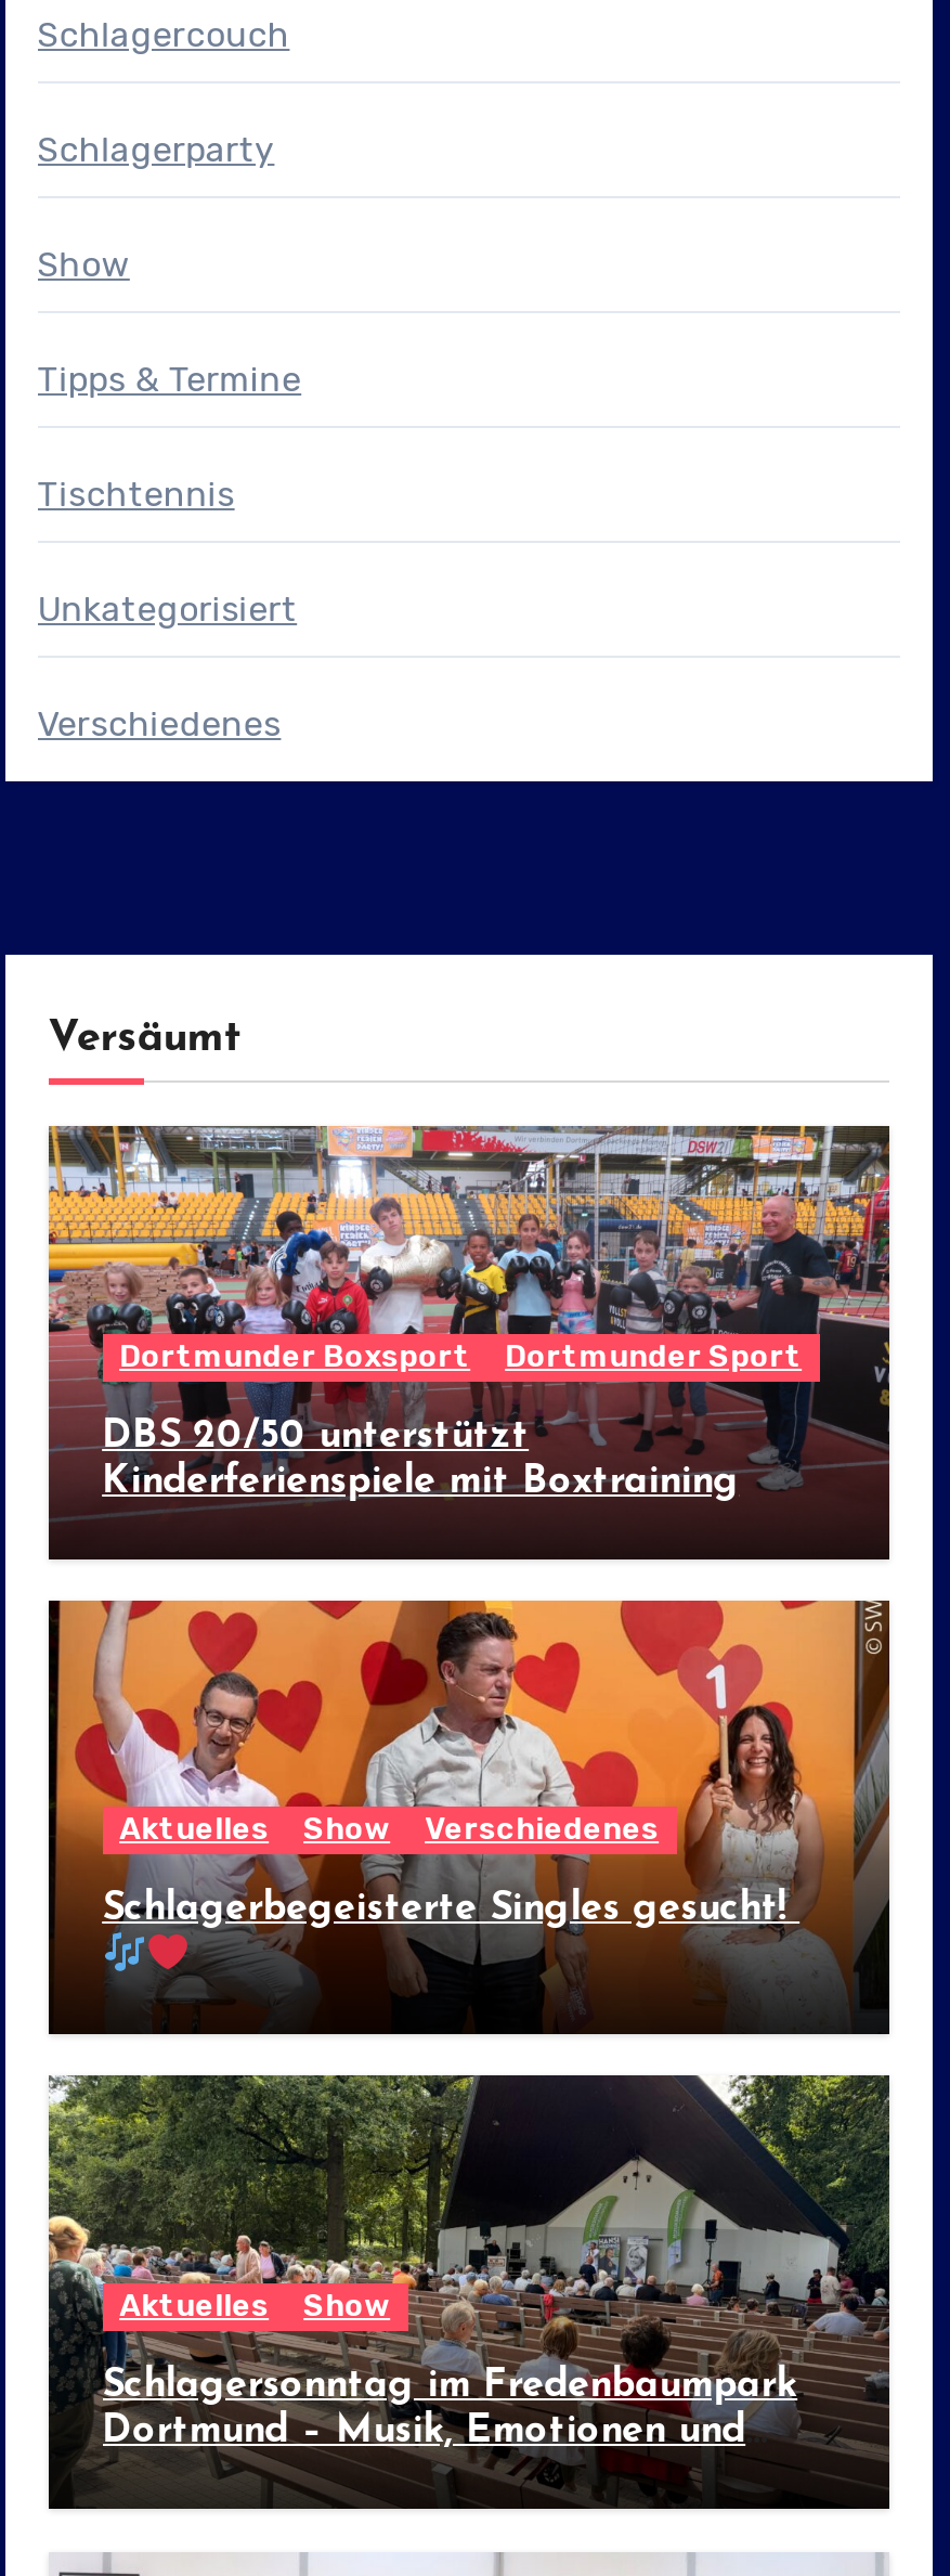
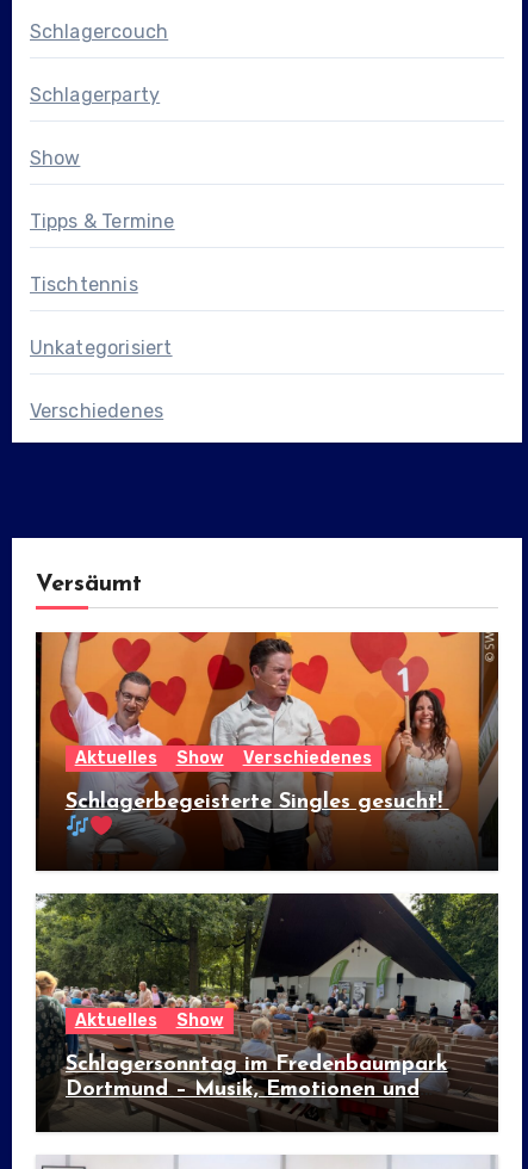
[47,1124,892,1557] [image] | Dortmunder Boxsport | Dortmunder Sport | DBS 20/50 unterstützt | Kinderferienspiele mit Boxtraining -> none

